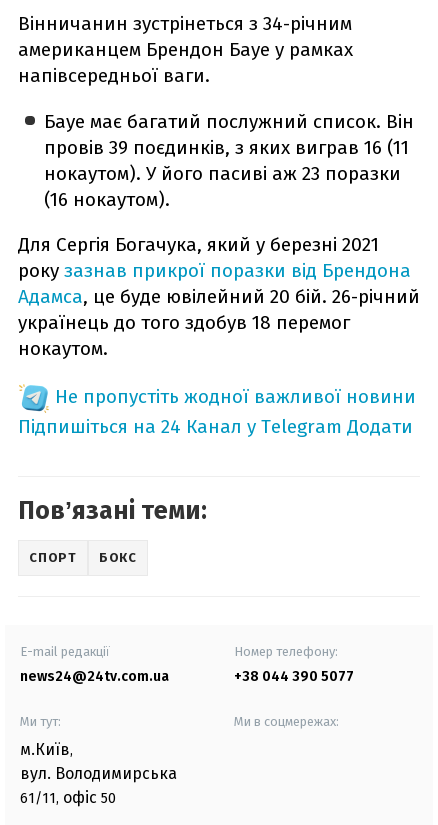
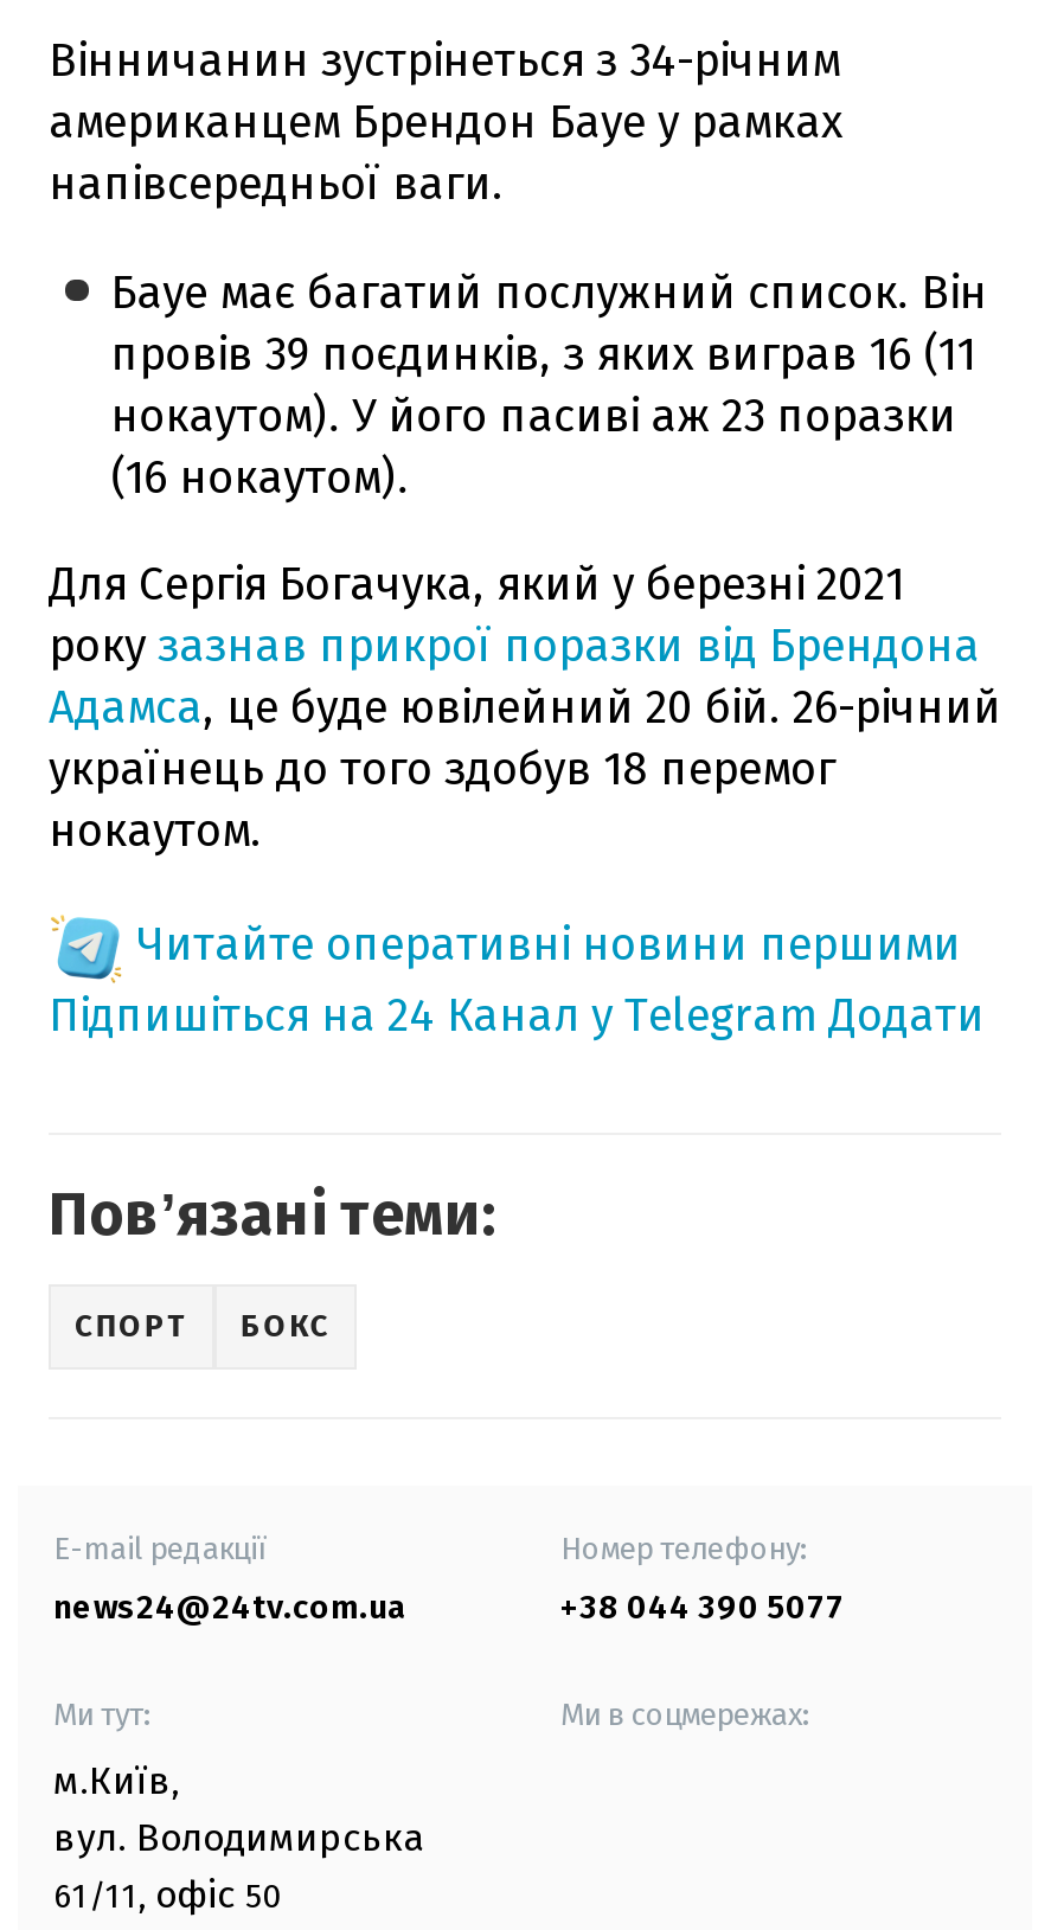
[55,385,416,408] Не пропустіть жодної важливої новини -> [136,916,961,971] Читайте оперативні новини першими

